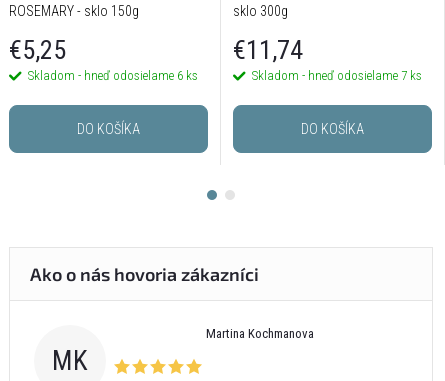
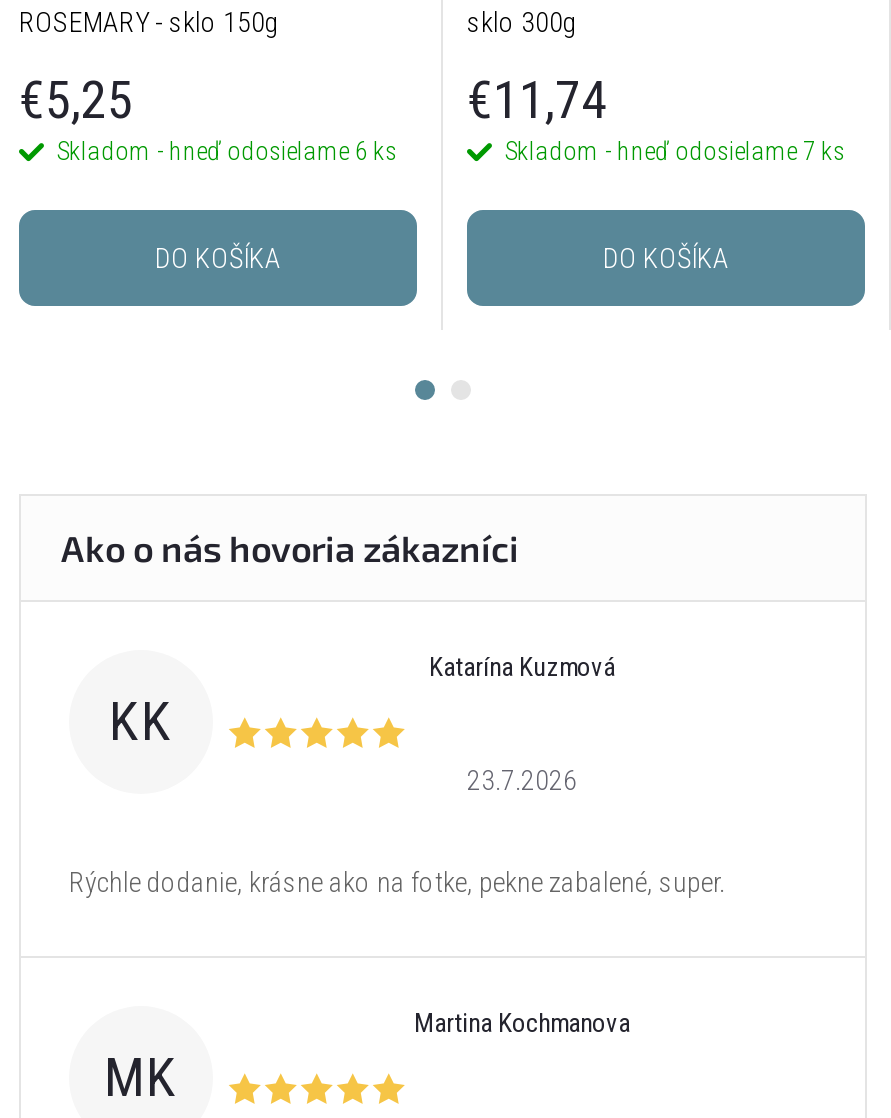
none -> [69,764,725,898] 23.7.2026 | Rýchle dodanie, krásne ako na fotke, pekne zabalené, super.
none -> [109,690,173,754] KK
none -> [429,652,615,682] Katarína Kuzmová

